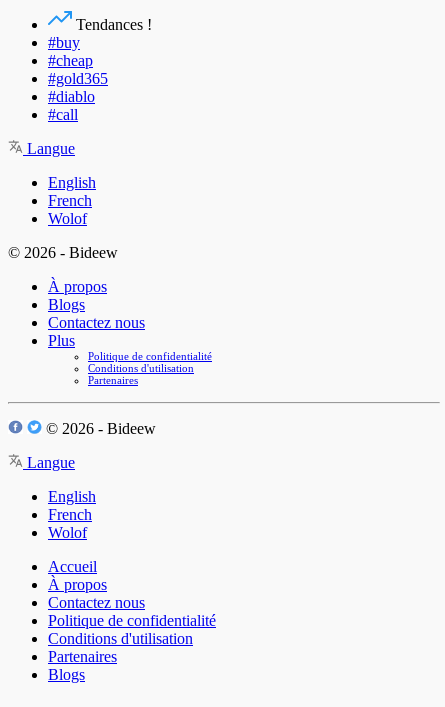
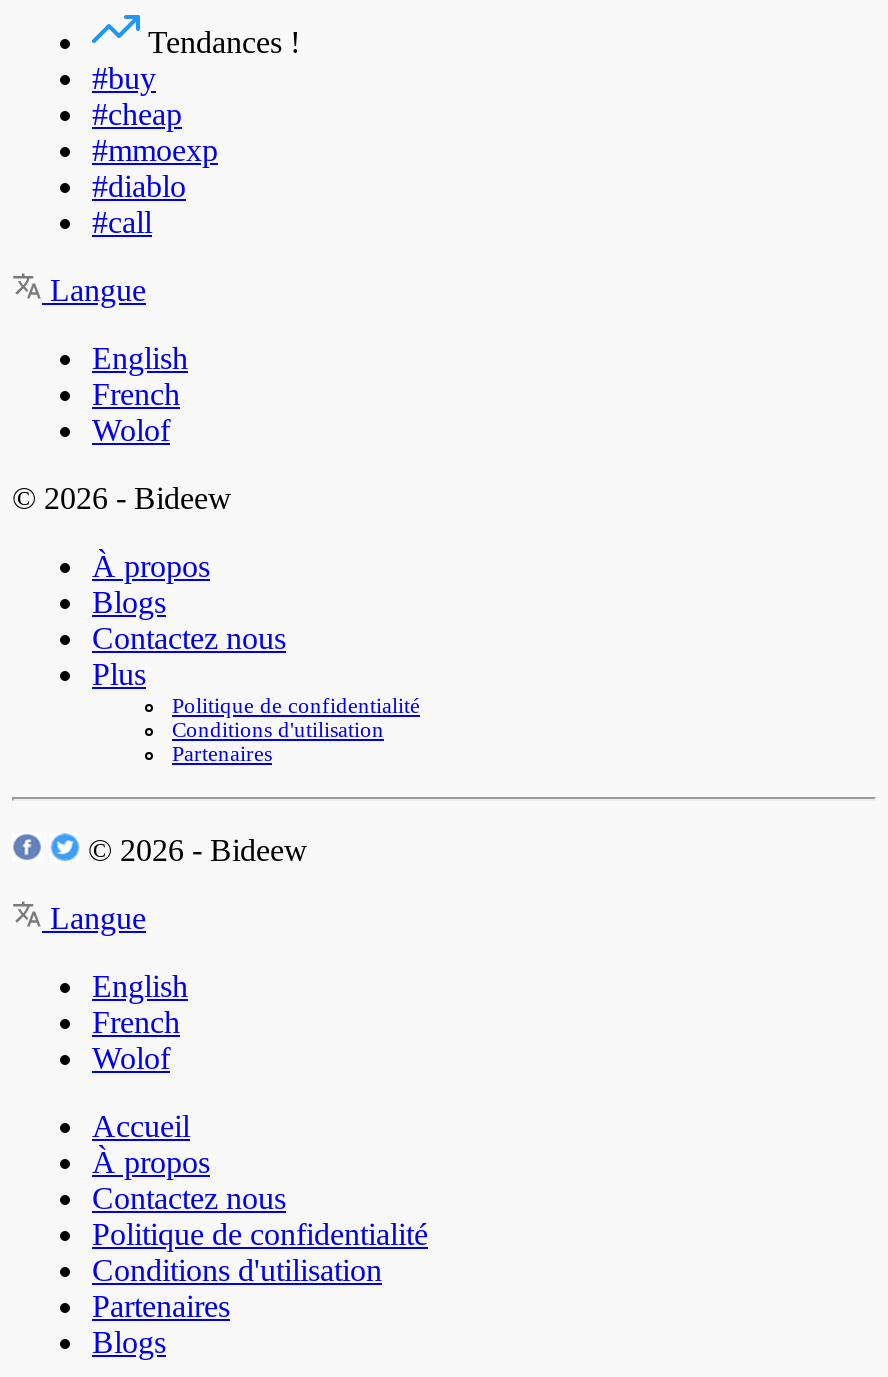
[48,70,108,87] #gold365 -> [92,133,218,167] #mmoexp

